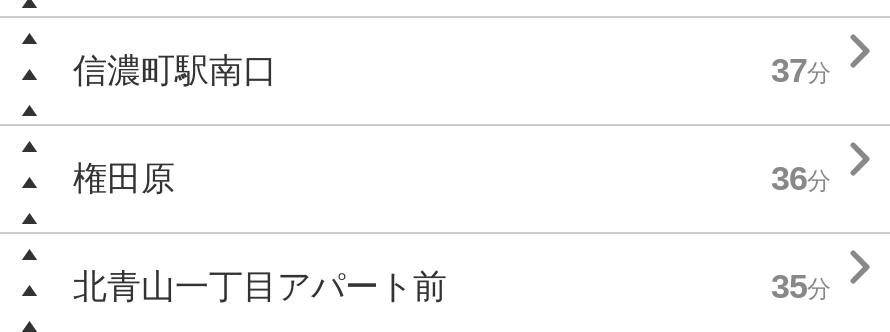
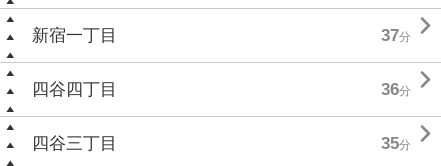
[73,52,277,90] 信濃町駅南口 -> [32,26,117,45] 新宿一丁目
[73,160,175,198] 権田原 -> [32,80,117,99] 四谷四丁目
[73,268,447,306] 北青山一丁目アパート前 -> [32,134,117,153] 四谷三丁目

